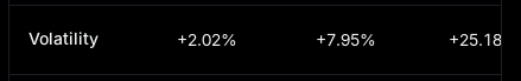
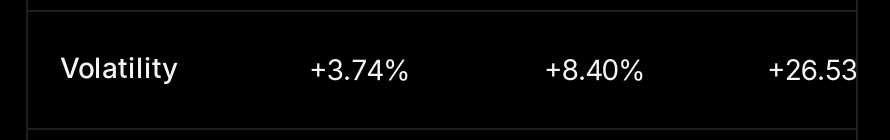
[176,30,237,50] +2.02% -> [309,53,411,87] +3.74%
[316,30,376,50] +7.95% -> [544,53,646,87] +8.40%
[448,30,518,50] +25.18% -> [767,53,885,87] +26.53%

